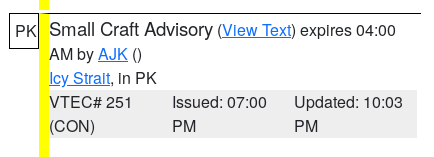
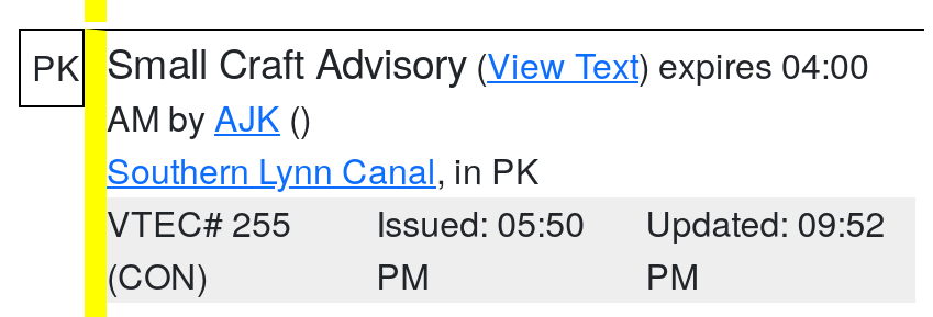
[49,66,157,113] Icy Strait, in PK | VTEC# 251 -> [107,145,540,248] Southern Lynn Canal, in PK | VTEC# 255
[172,90,267,113] Issued: 07:00 -> [376,197,585,248] Issued: 05:50
[294,90,403,113] Updated: 10:03 -> [646,197,885,248] Updated: 09:52

